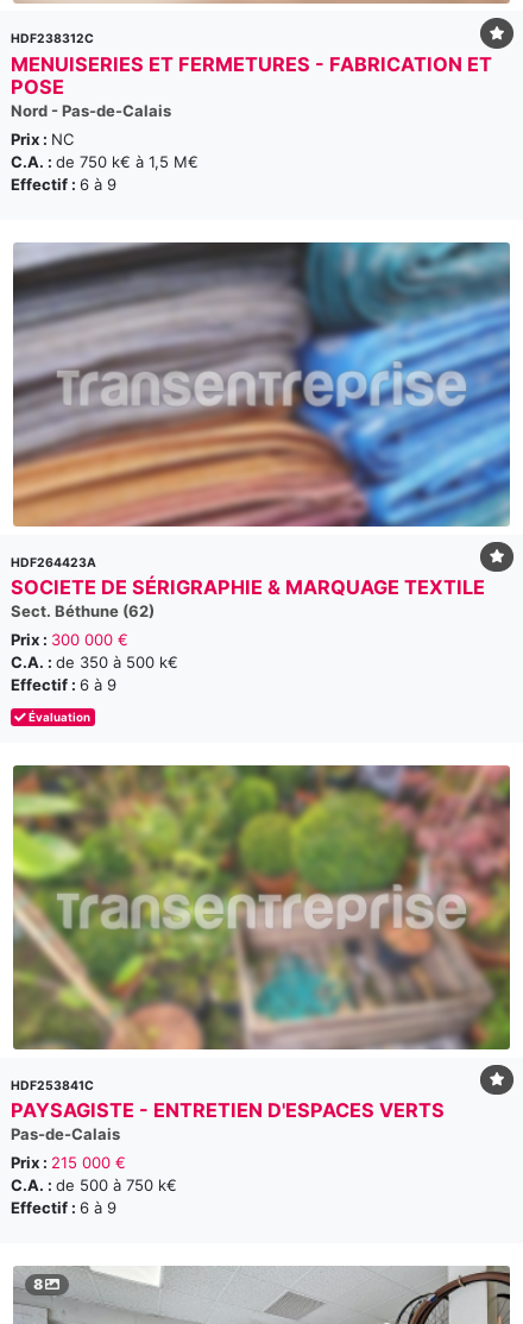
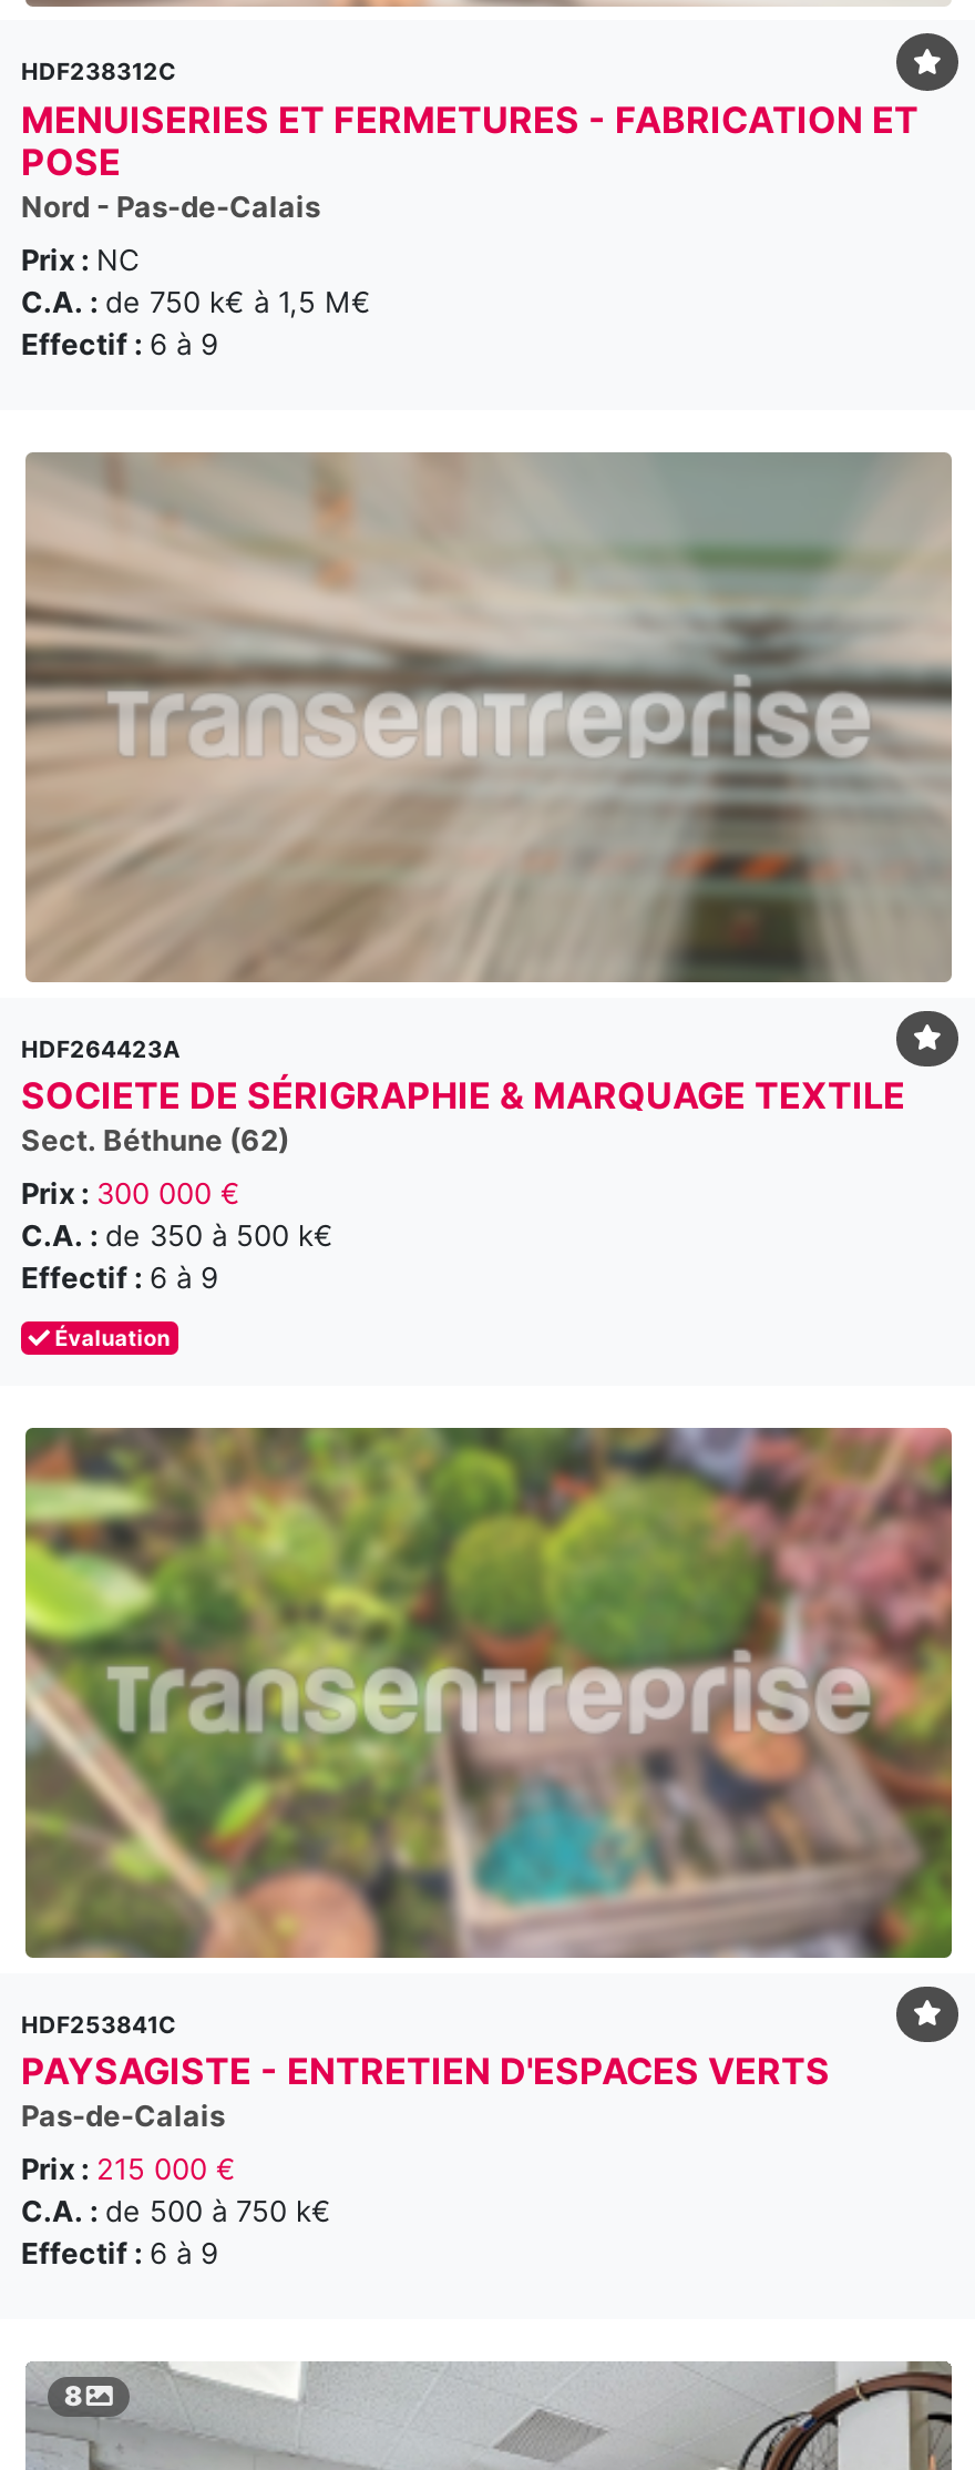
[12,241,511,528] [image] -> [23,450,954,984] [image]

